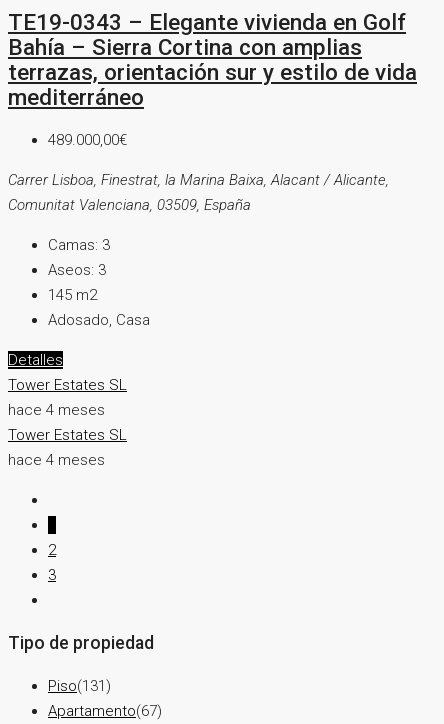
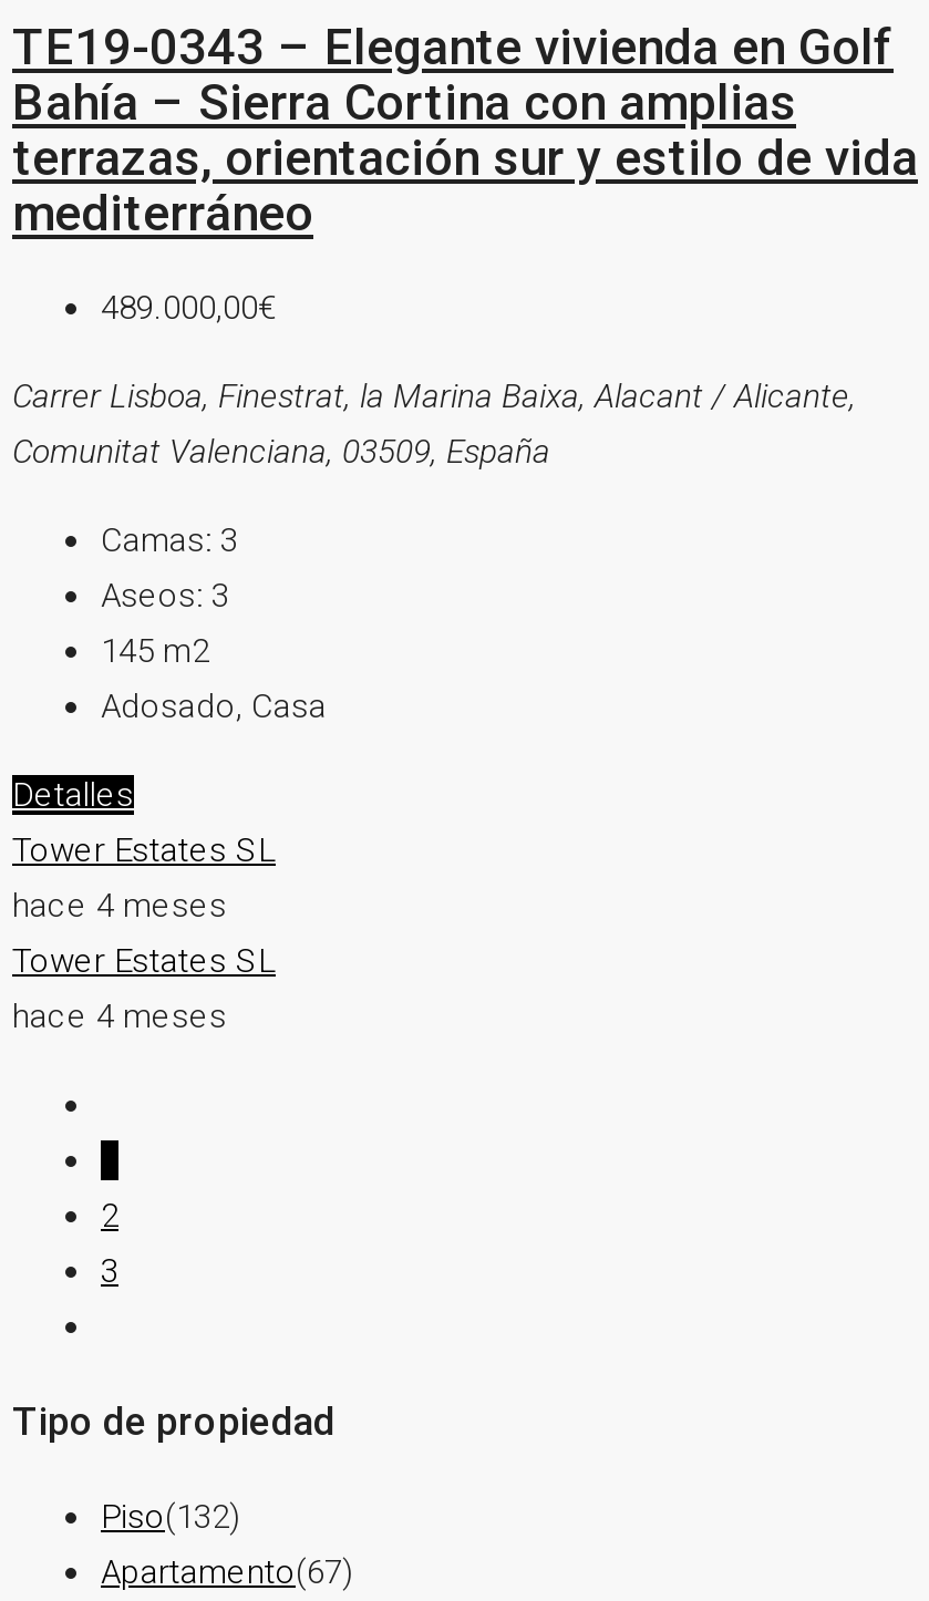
[48,676,111,694] Piso(131) -> [101,1496,240,1536] Piso(132)

